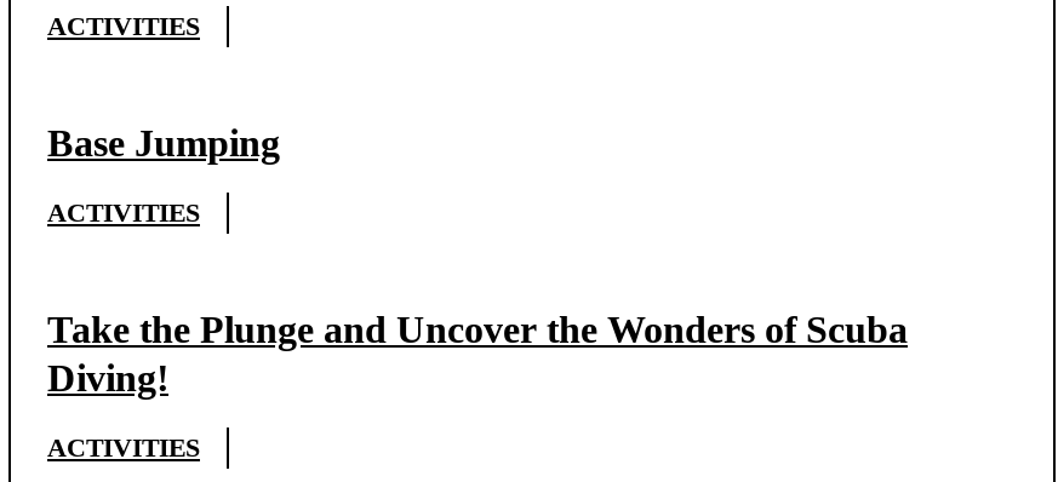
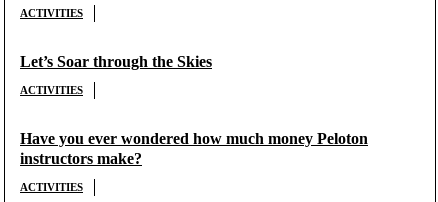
[47,122,280,163] Base Jumping -> [20,53,212,70] Let’s Soar through the Skies
[47,309,908,398] Take the Plunge and Uncover the Wonders of Scuba | Diving! -> [20,130,368,167] Have you ever wondered how much money Peloton | instructors make?

